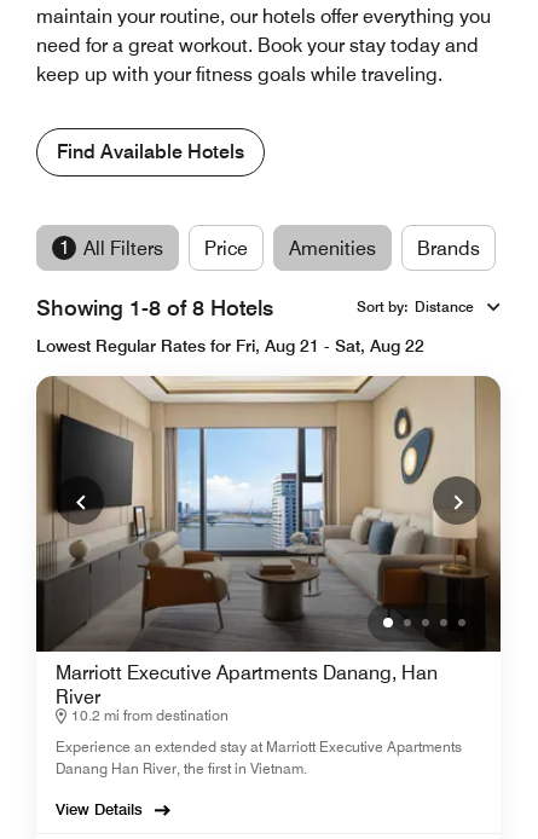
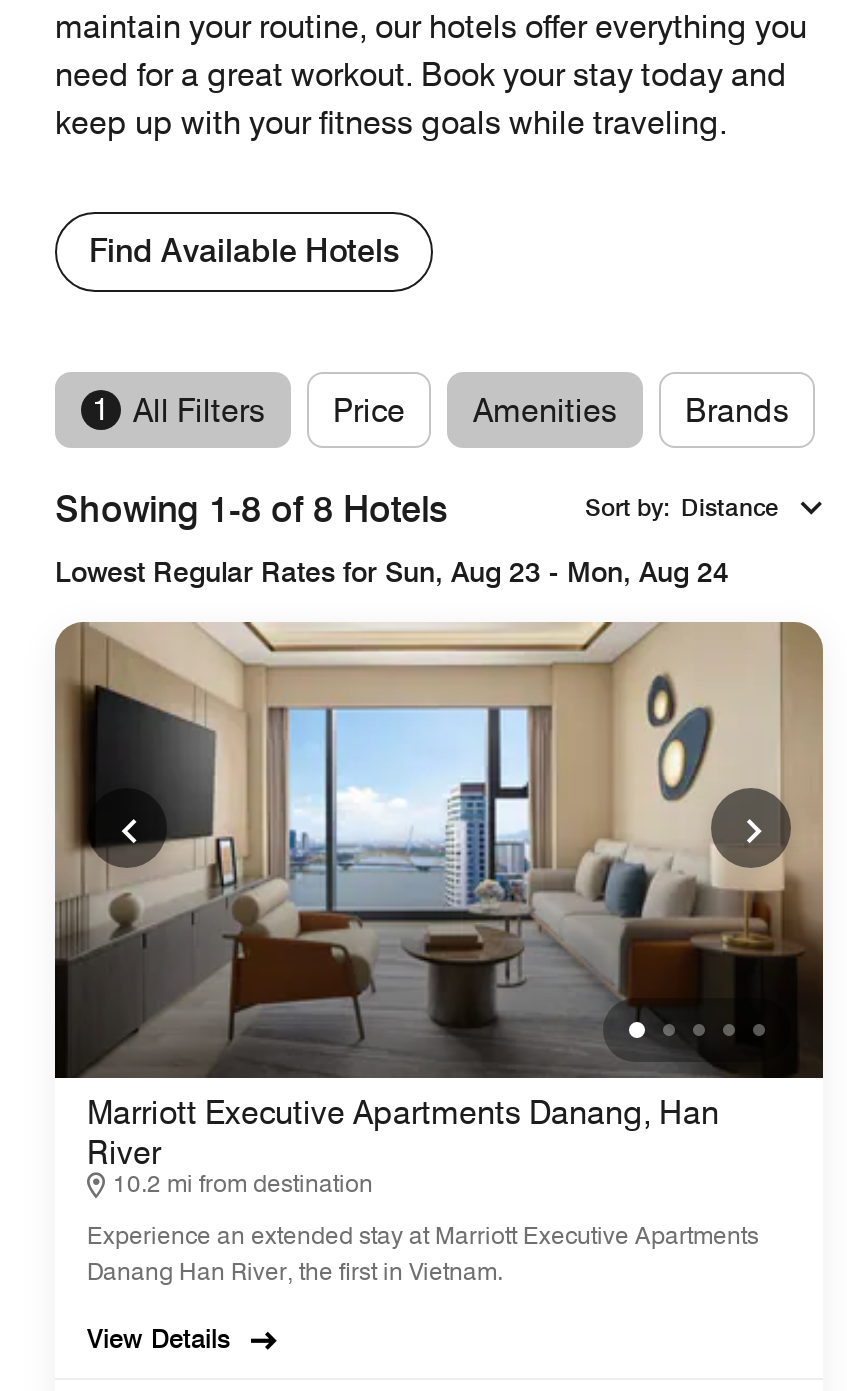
[36,336,424,355] Lowest Regular Rates for Fri, Aug 21 - Sat, Aug 22 -> [55,556,729,588] Lowest Regular Rates for Sun, Aug 23 - Mon, Aug 24

